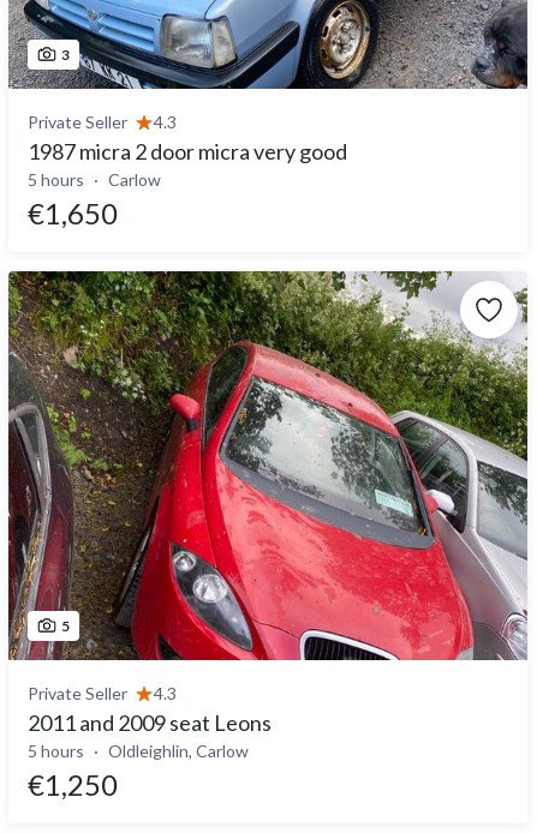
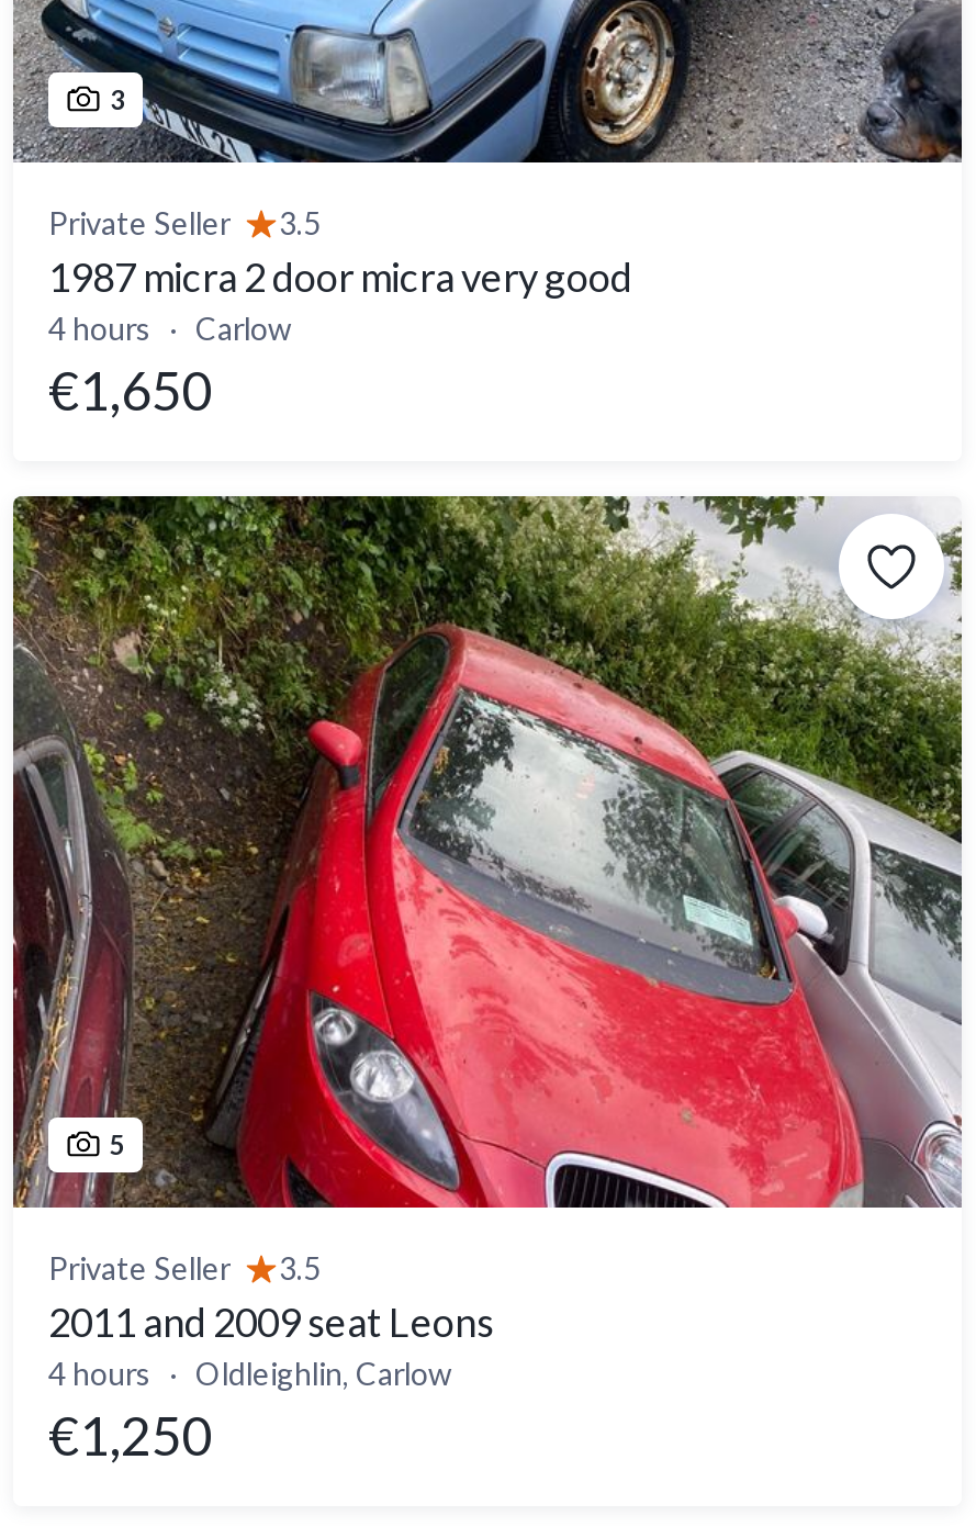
[28,112,177,132] Private Seller 4.3 -> [48,204,321,242] Private Seller 3.5
[28,169,161,190] 5 hours Carlow -> [48,310,292,347] 4 hours Carlow
[28,683,177,703] Private Seller 4.3 -> [48,1249,321,1287] Private Seller 3.5
[28,741,249,761] 5 hours Oldleighlin, Carlow -> [48,1355,452,1392] 4 hours Oldleighlin, Carlow

